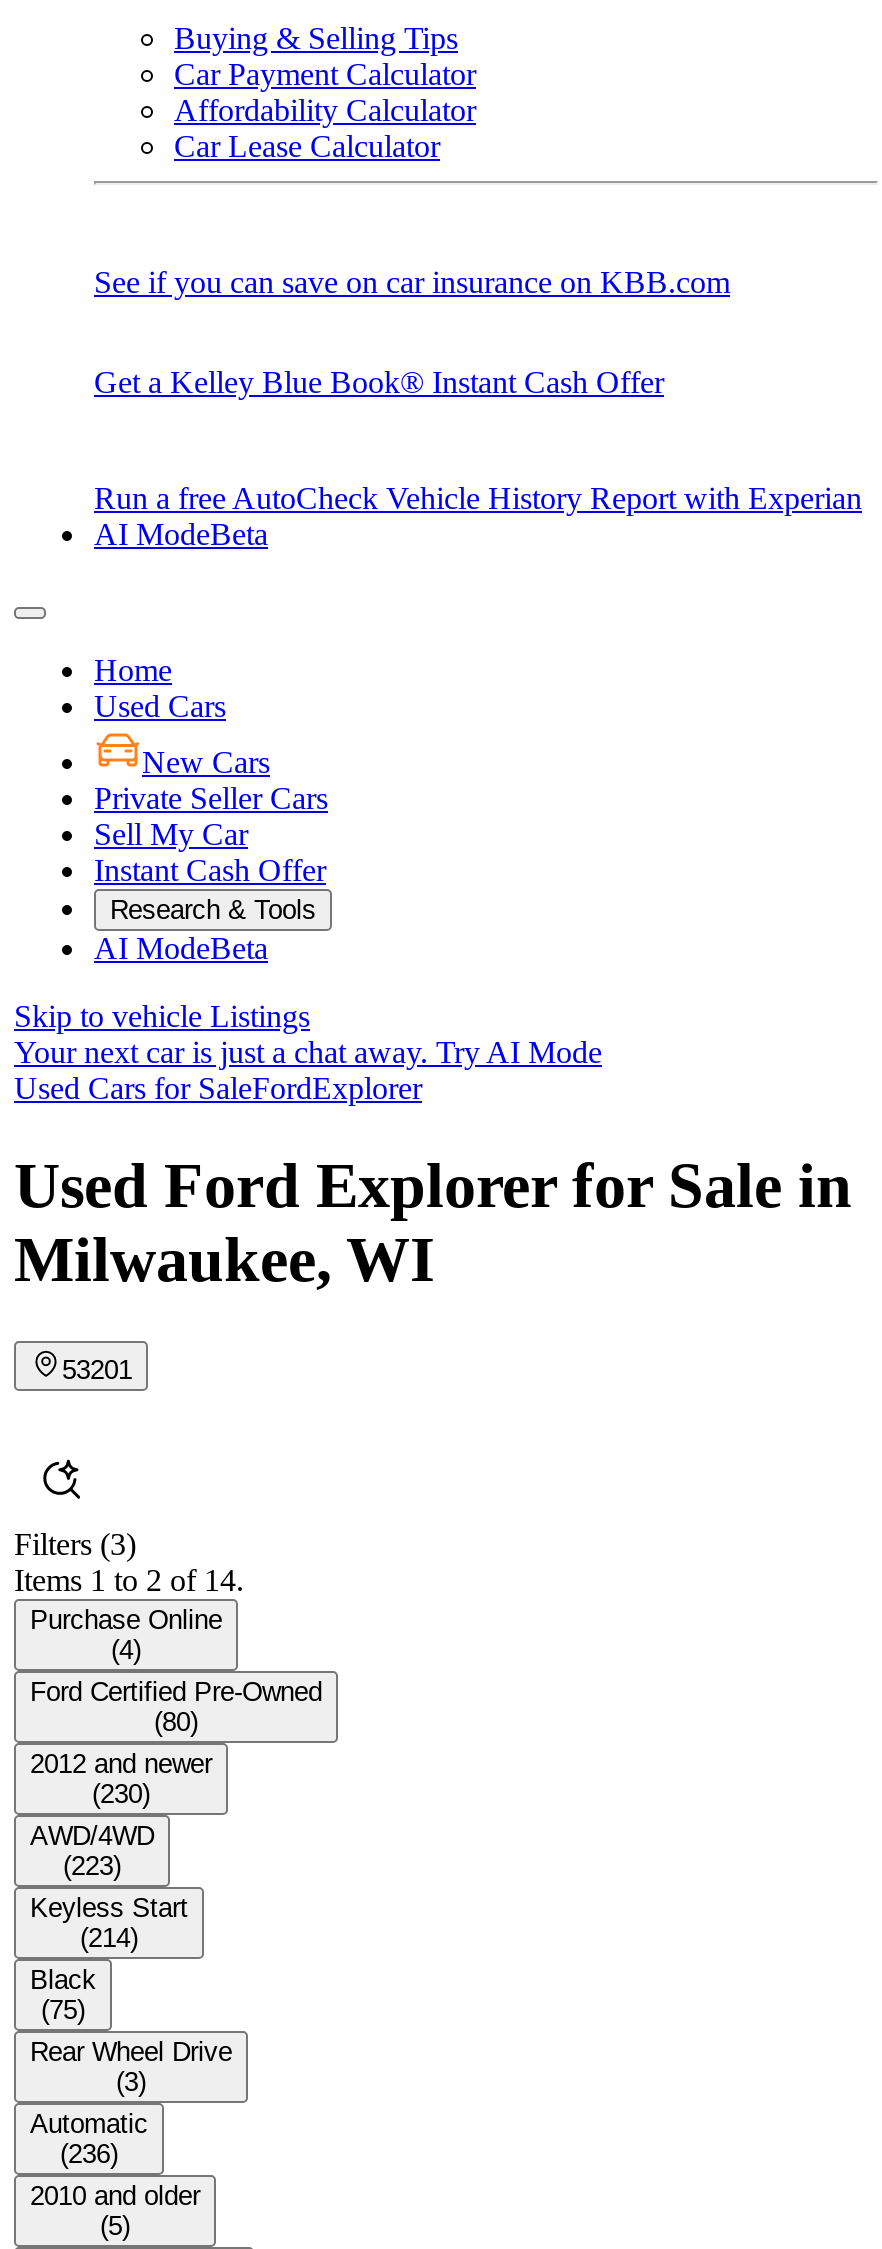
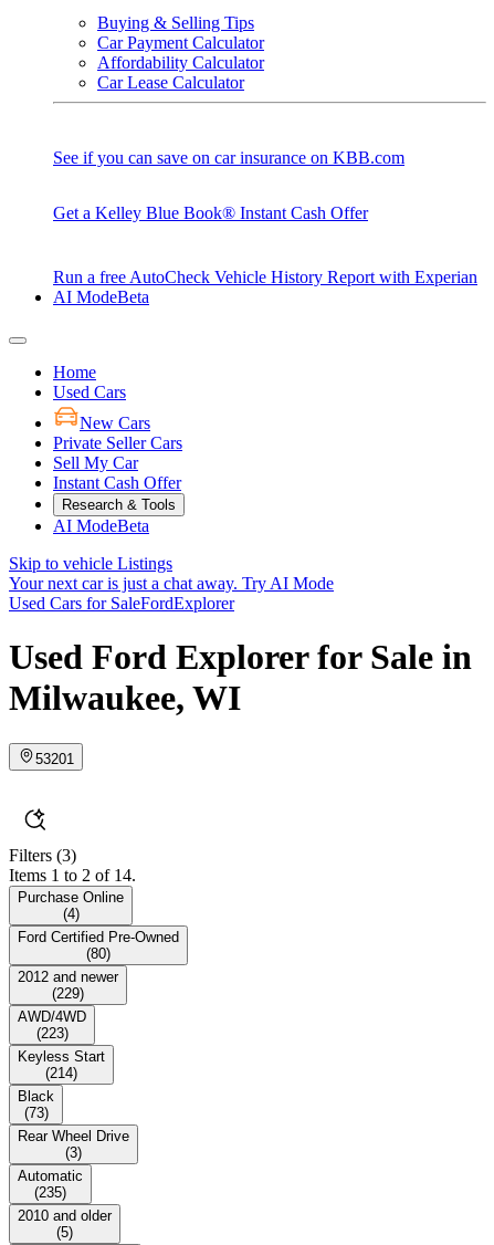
[92,1779,150,1809] (230) -> [52,985,84,1002] (229)
[41,1995,85,2025] (75) -> [24,1104,48,1121] (73)
[60,2139,118,2169] (236) -> [34,1184,66,1201] (235)

